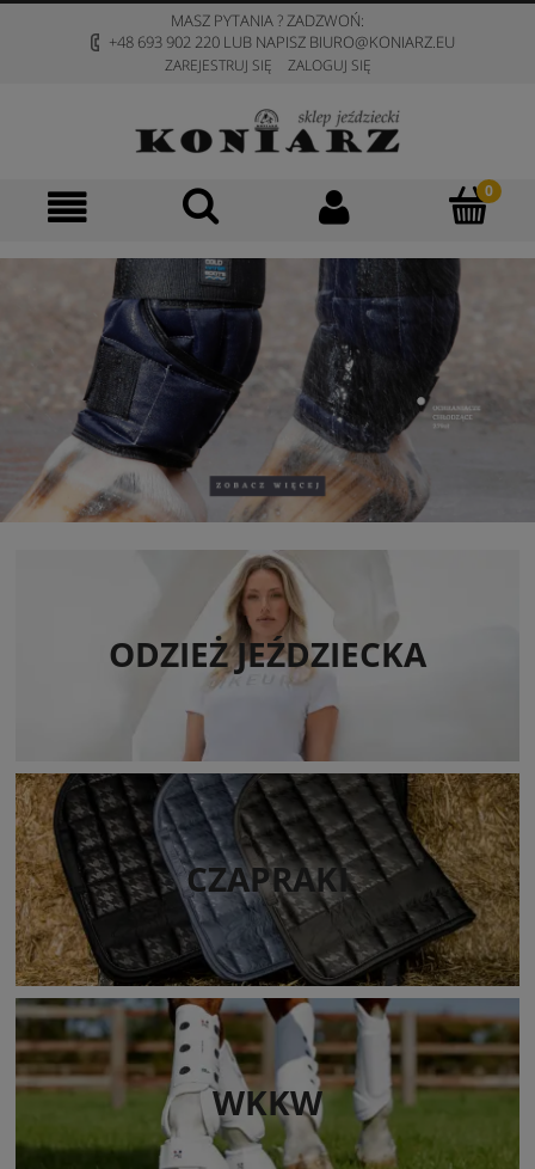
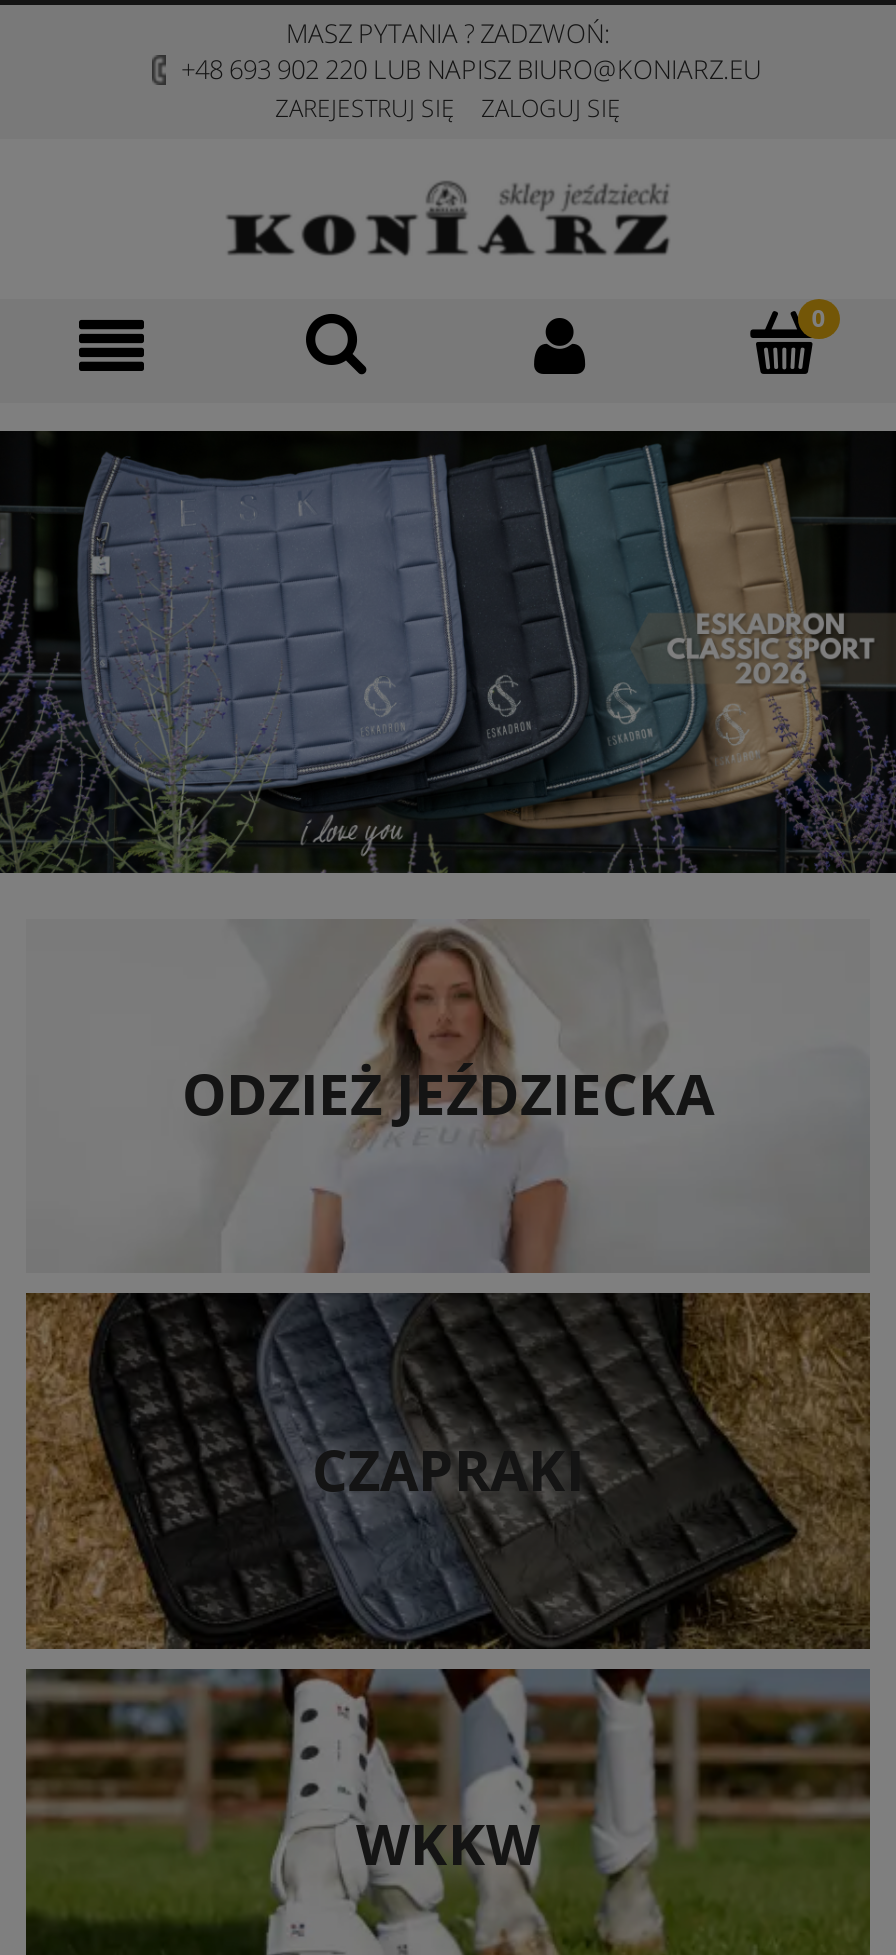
[4,257,531,524] [image] -> [6,429,890,875] [image]

